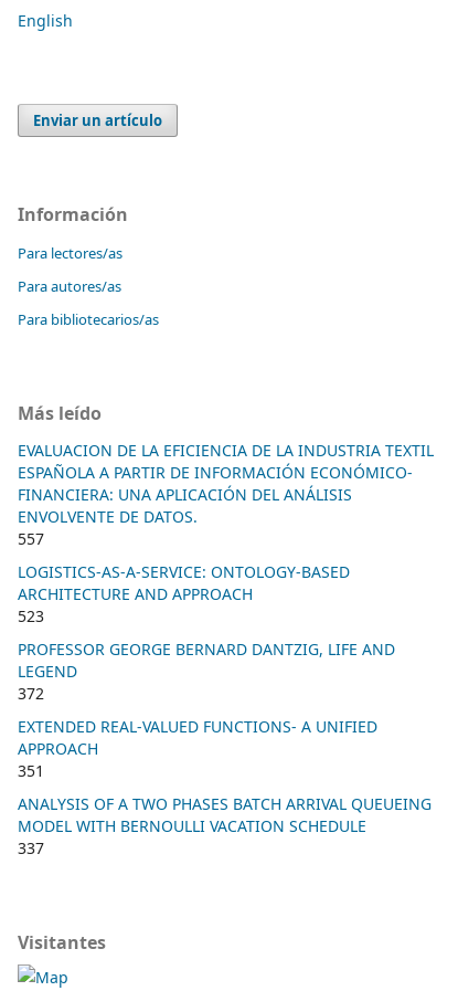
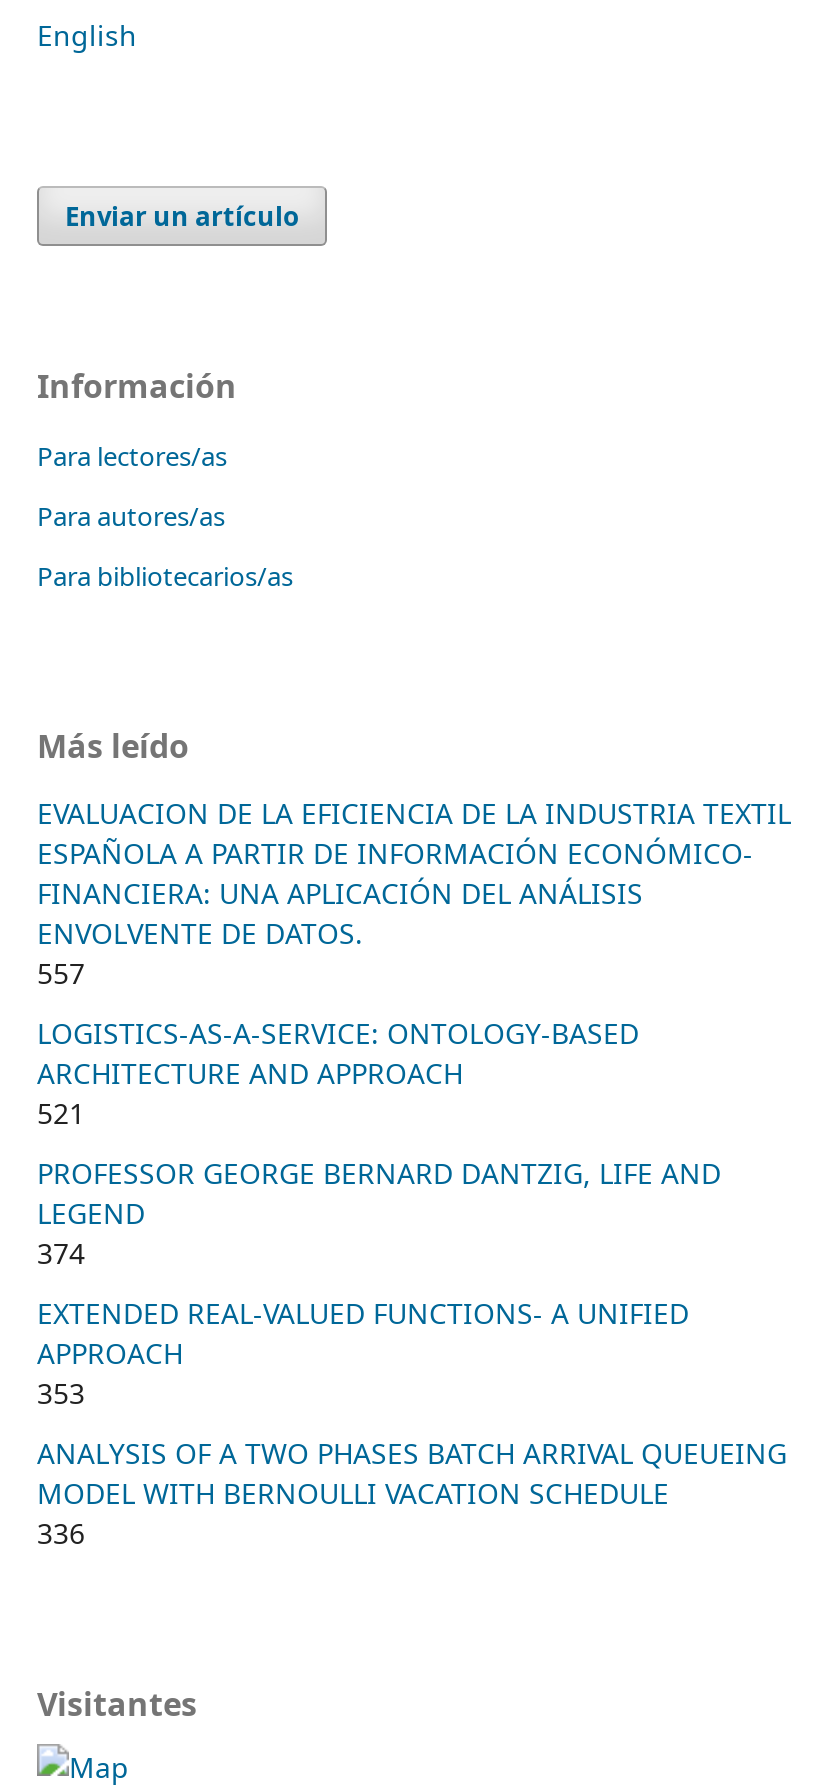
[18,606,44,627] 523 -> [37,1095,85,1133] 521
[18,683,44,704] 372 -> [37,1235,85,1273] 374
[18,761,44,782] 351 -> [37,1375,85,1413] 353
[18,838,44,859] 337 -> [37,1515,85,1553] 336

